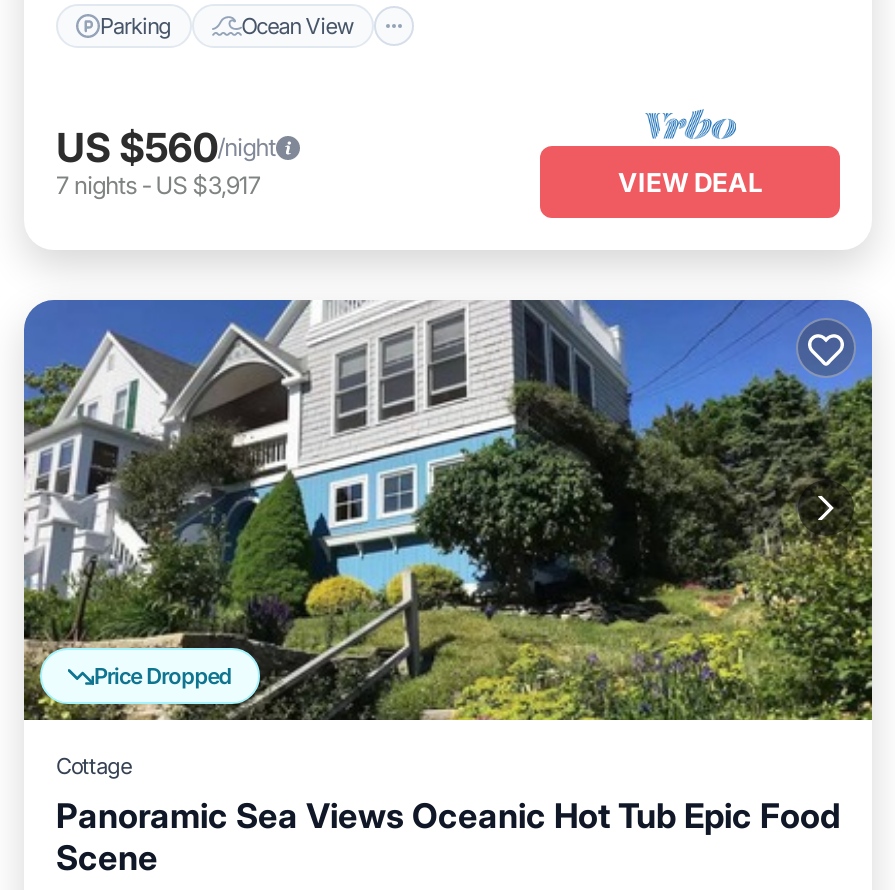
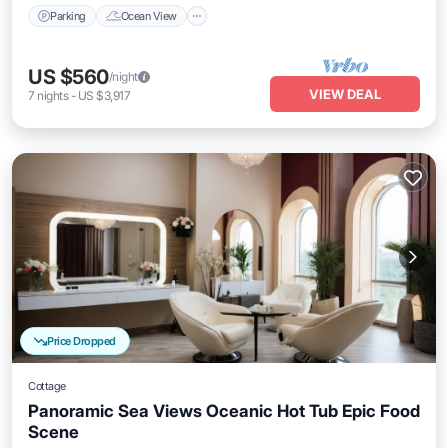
[22,298,874,722] [image] -> [11,152,437,364] [image]

